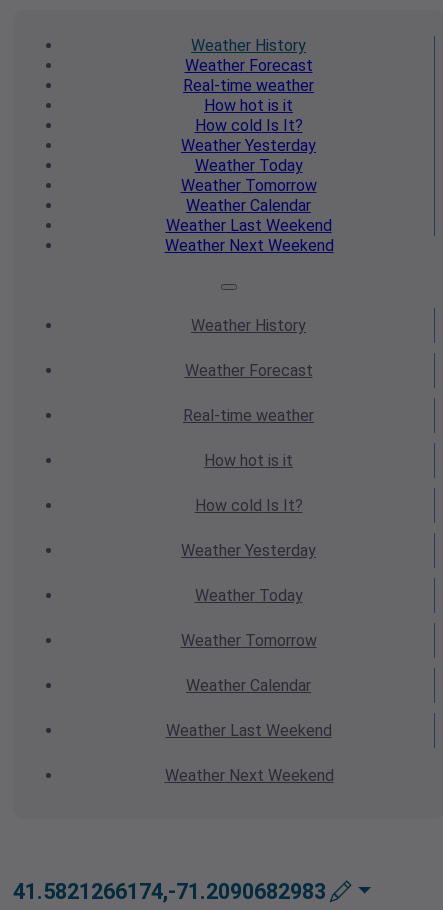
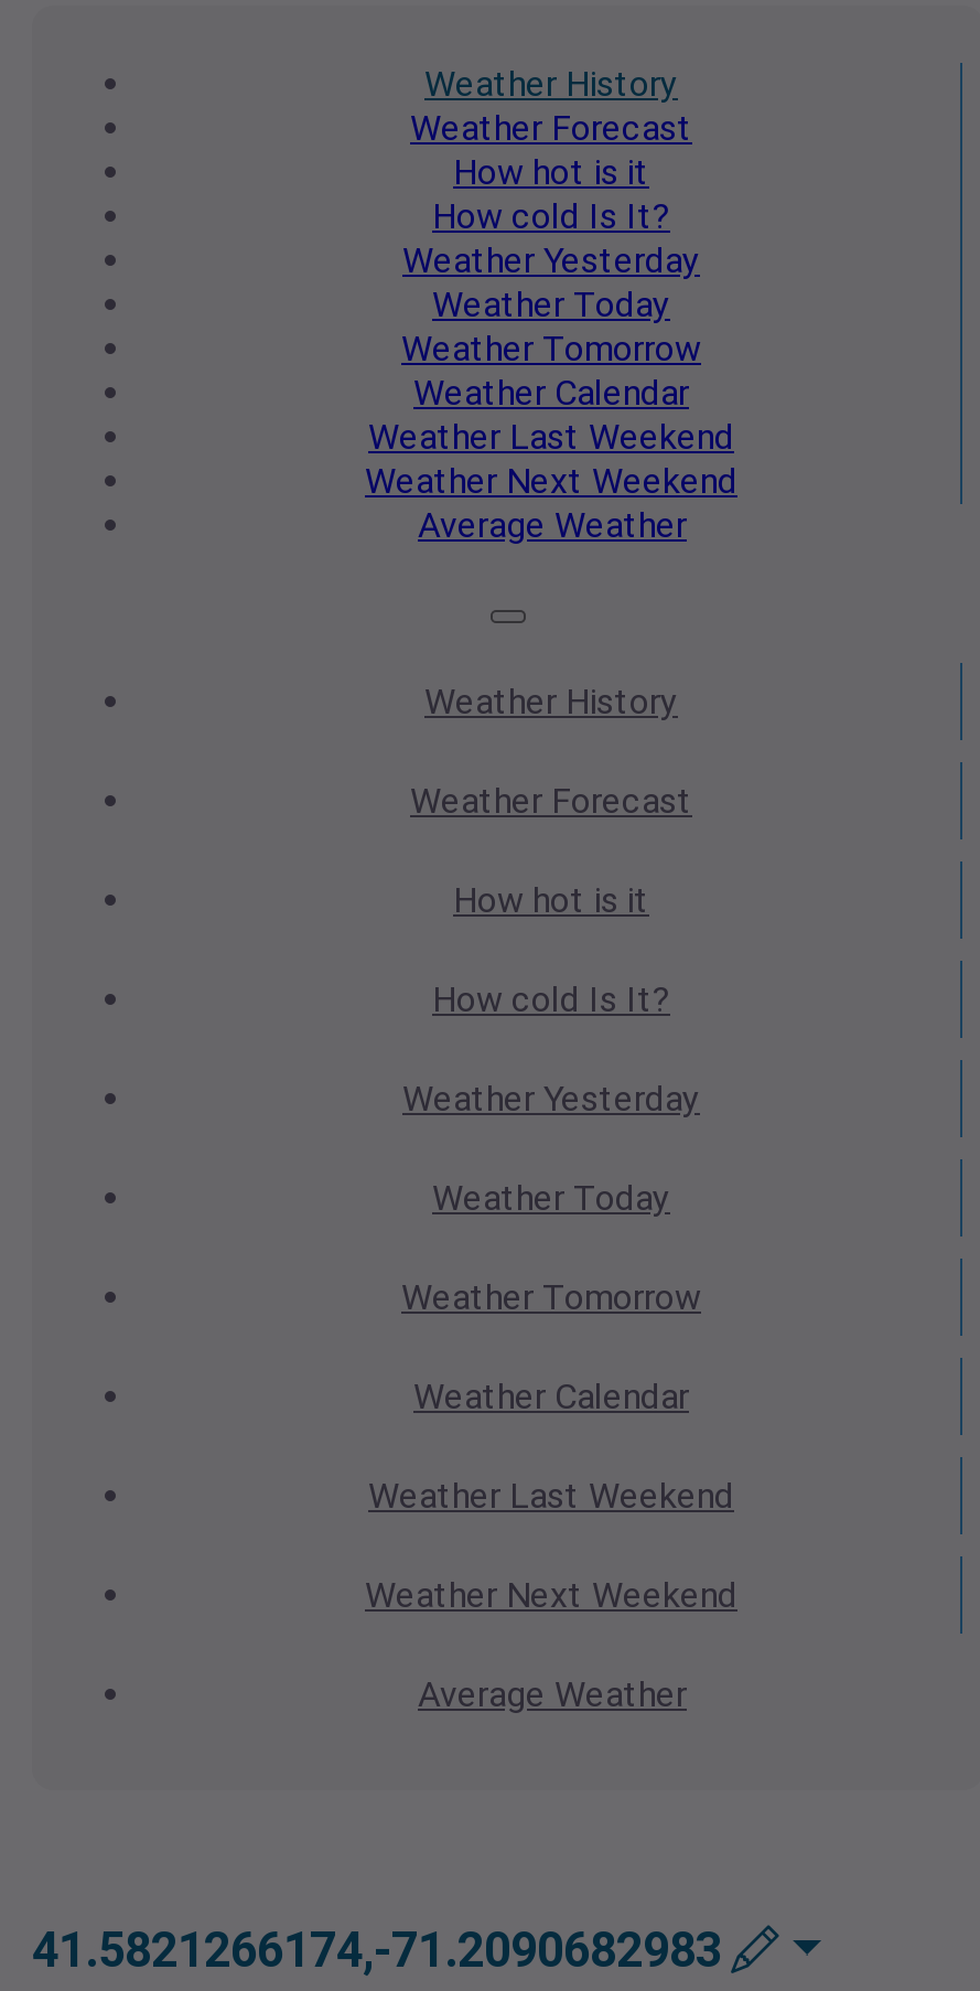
[183,76,314,95] Real-time weather -> none
moved [164,96,333,255] -> [365,151,737,502]: How hot is it | How cold Is It? | Weather Yesterday | Weather Today | Weather Tomorrow | Weather Calendar | Weather Last Weekend | Weather Next Weekend
none -> [418,504,687,546] Average Weather
[183,406,314,425] Real-time weather -> none
moved [164,451,333,785] -> [365,879,737,1616]: How hot is it | How cold Is It? | Weather Yesterday | Weather Today | Weather Tomorrow | Weather Calendar | Weather Last Weekend | Weather Next Weekend
none -> [418,1674,687,1715] Average Weather

